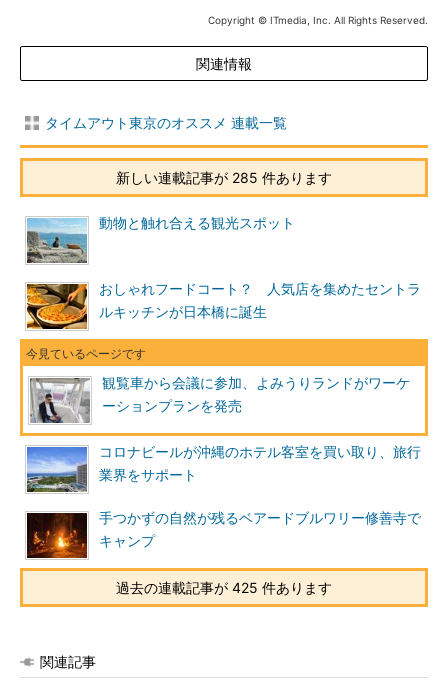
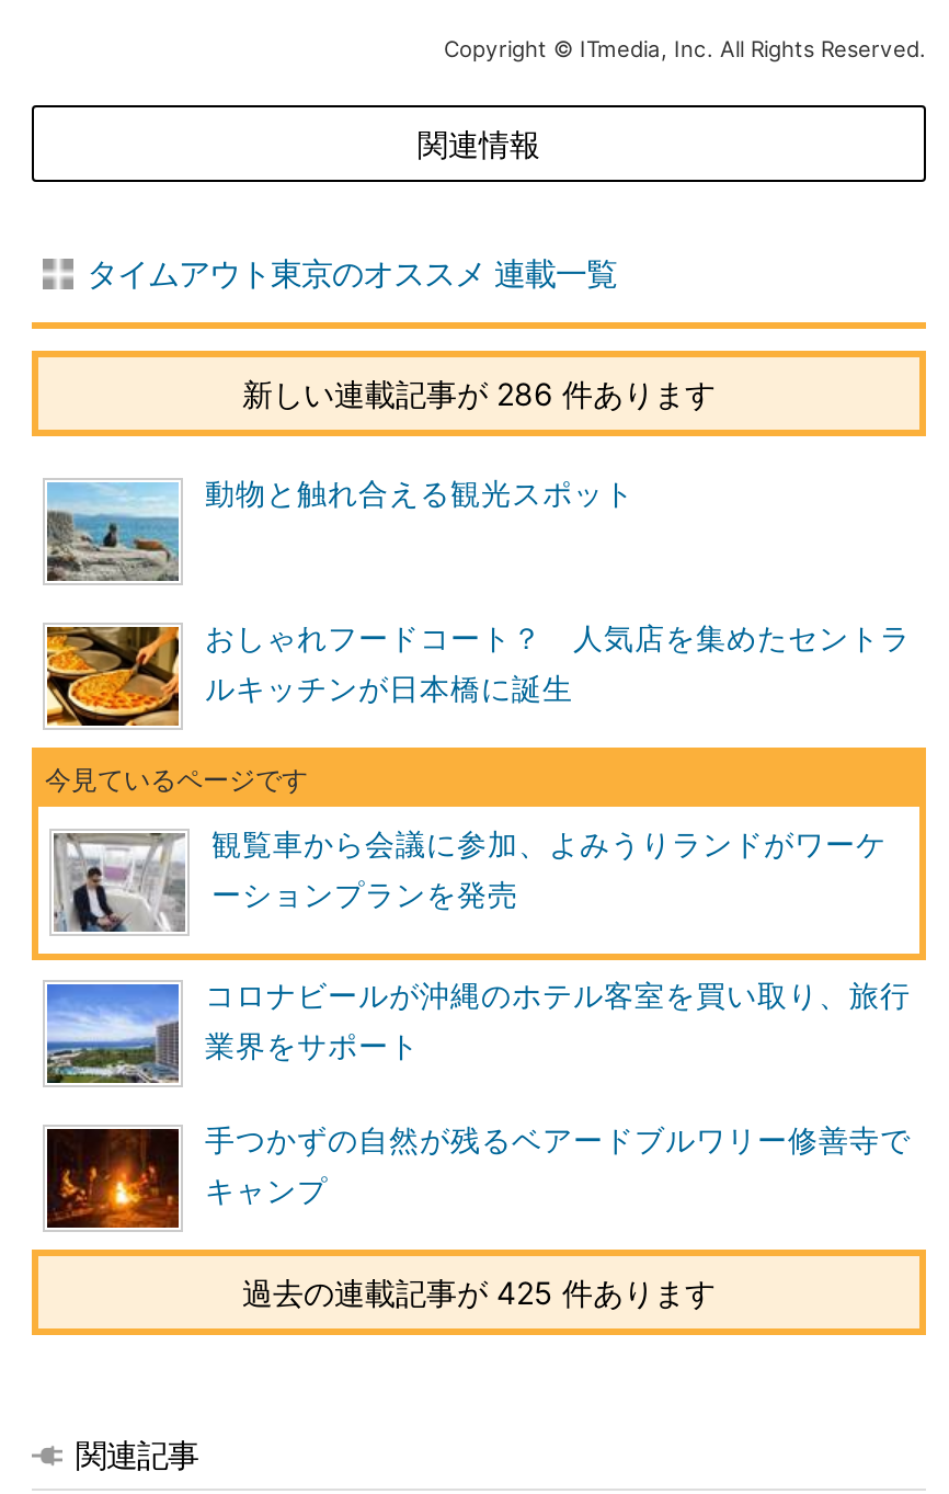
[116,169,332,186] 新しい連載記事が 285 件あります -> [242,375,716,412] 新しい連載記事が 286 件あります

